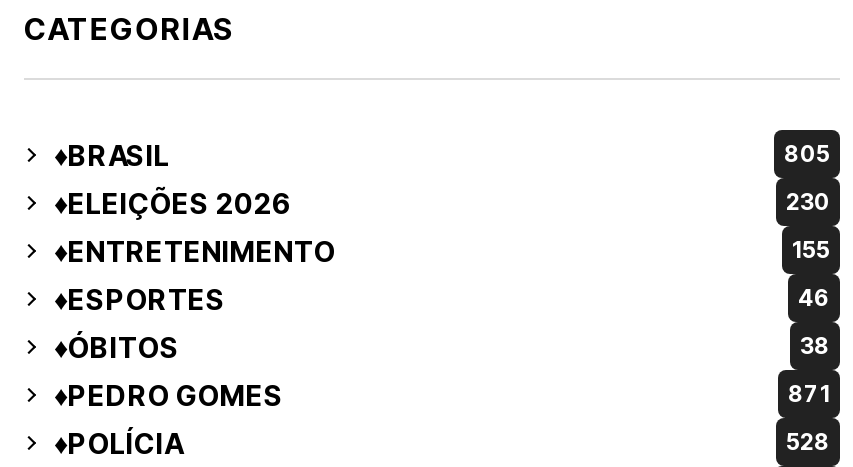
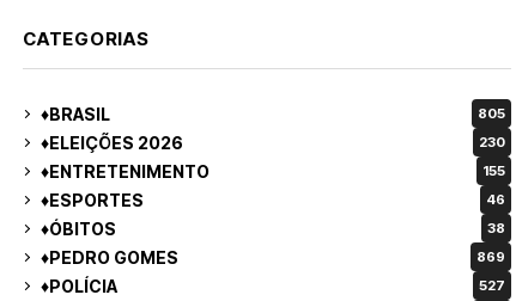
[788,380,830,408] 871 -> [476,249,505,266] 869
[786,428,830,456] 528 -> [479,278,505,294] 527

